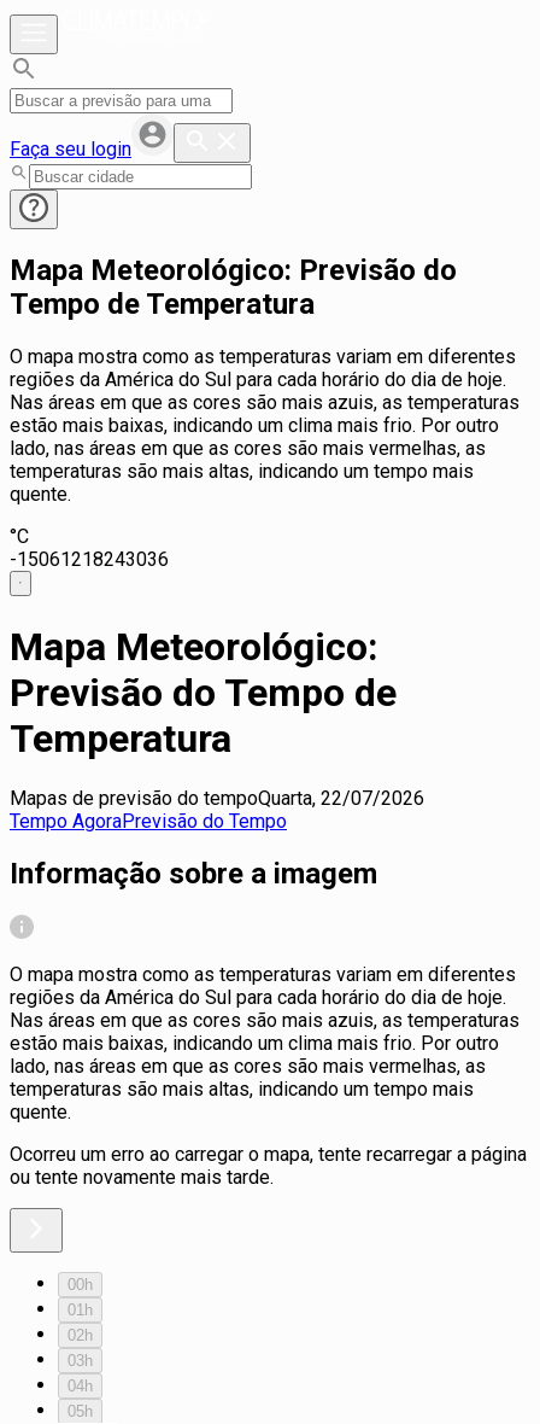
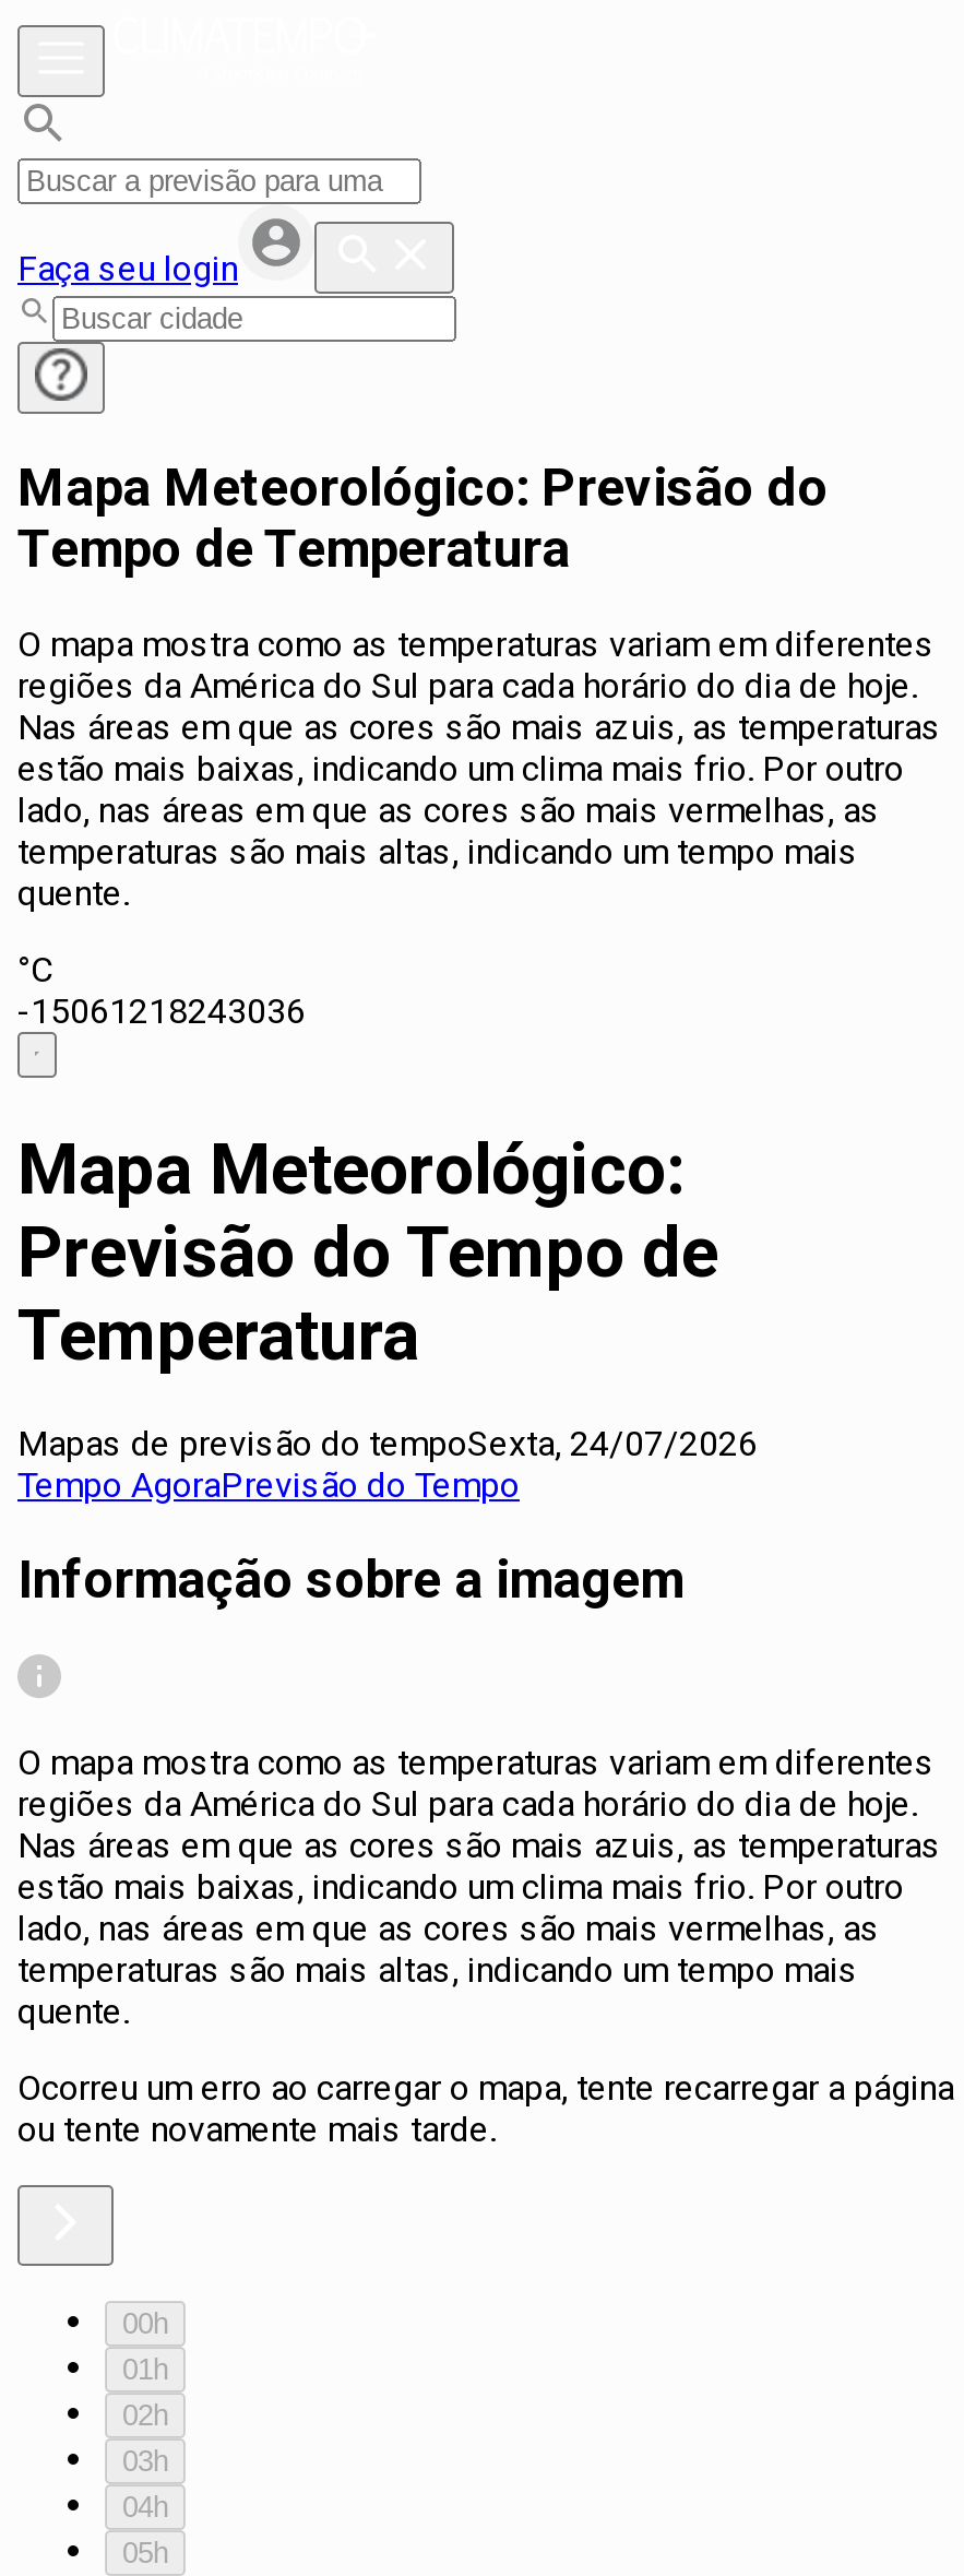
[10,787,424,810] Mapas de previsão do tempoQuarta, 22/07/2026 -> [17,1423,758,1464] Mapas de previsão do tempoSexta, 24/07/2026

